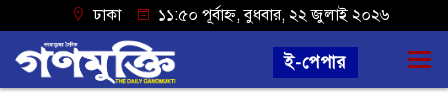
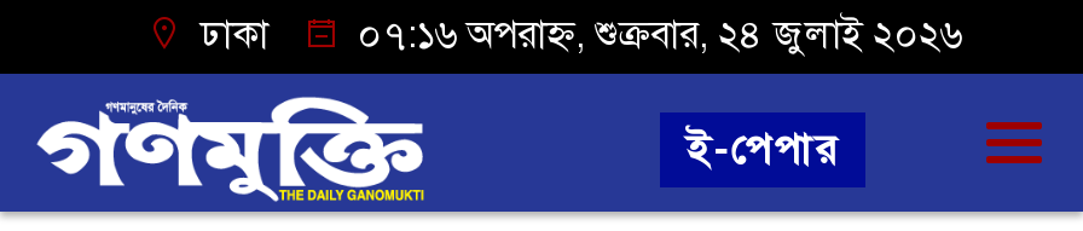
[153,5,388,25] ১১:৫০ পূর্বাহ্ন, বুধবার, ২২ জুলাই ২০২৬ -> [348,11,962,59] ০৭:১৬ অপরাহ্ন, শুক্রবার, ২৪ জুলাই ২০২৬

